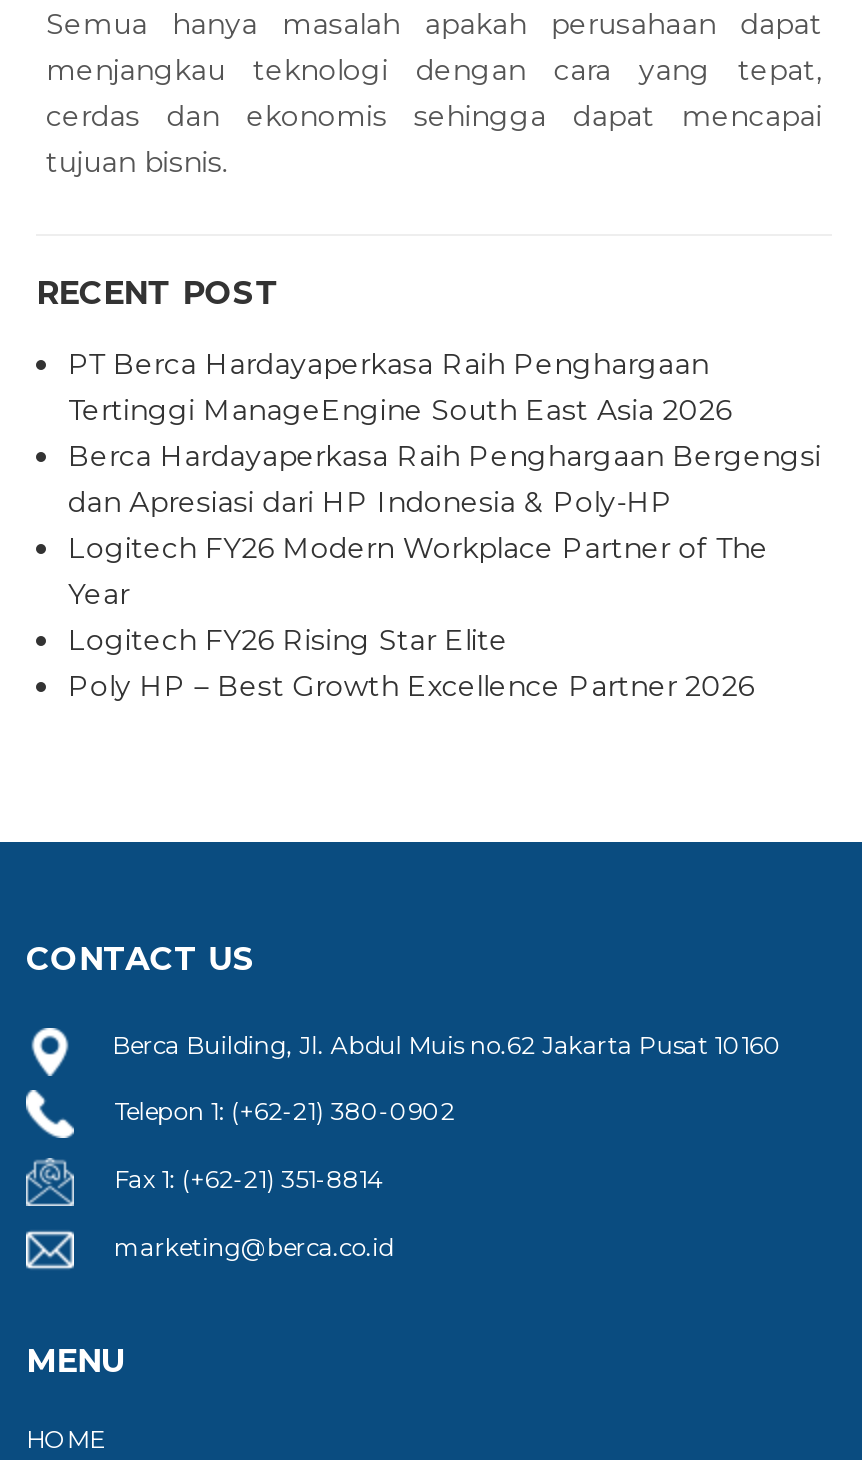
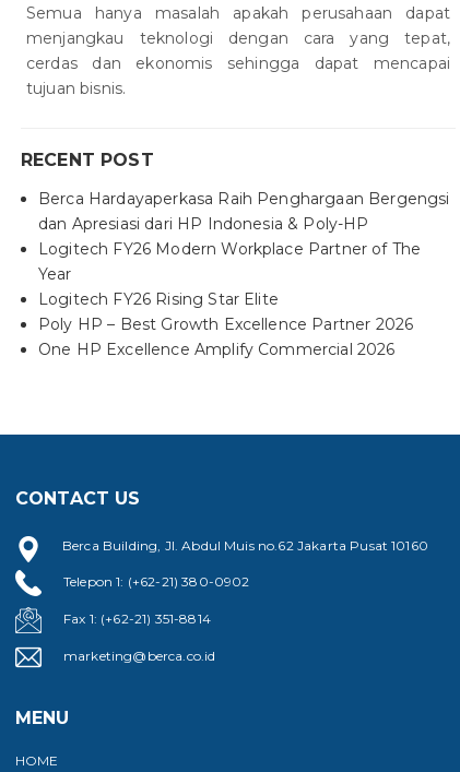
[68,346,732,428] PT Berca Hardayaperkasa Raih Penghargaan | Tertinggi ManageEngine South East Asia 2026 -> none
moved [68,438,821,704] -> [38,189,450,334]: Berca Hardayaperkasa Raih Penghargaan Bergengsi | dan Apresiasi dari HP Indonesia & Poly-HP | Logitech FY26 Modern Workplace Partner of The | Year | Logitech FY26 Rising Star Elite | Poly HP – Best Growth Excellence Partner 2026
none -> [38,340,395,359] One HP Excellence Amplify Commercial 2026

